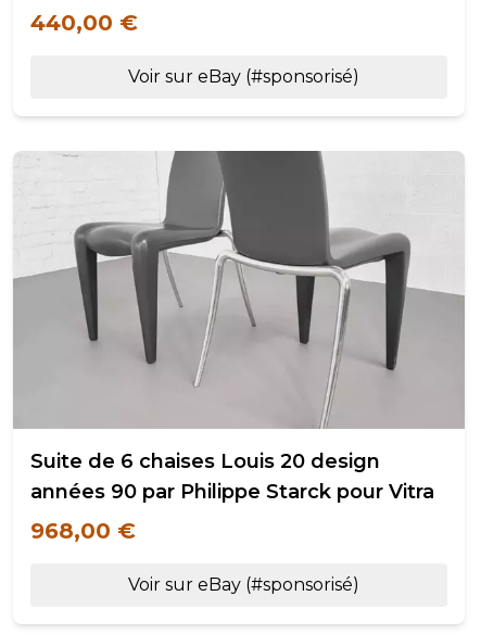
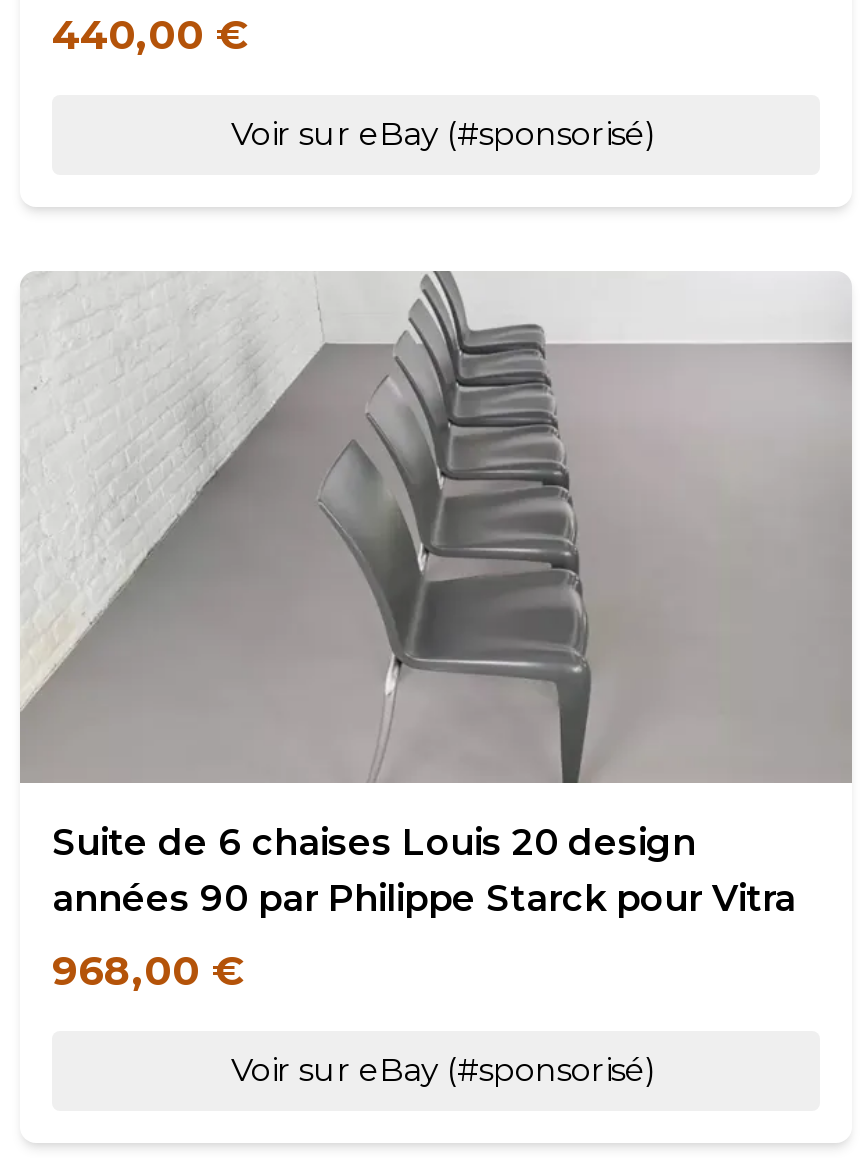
[13,150,464,428] [image] -> [22,271,852,783] [image]

